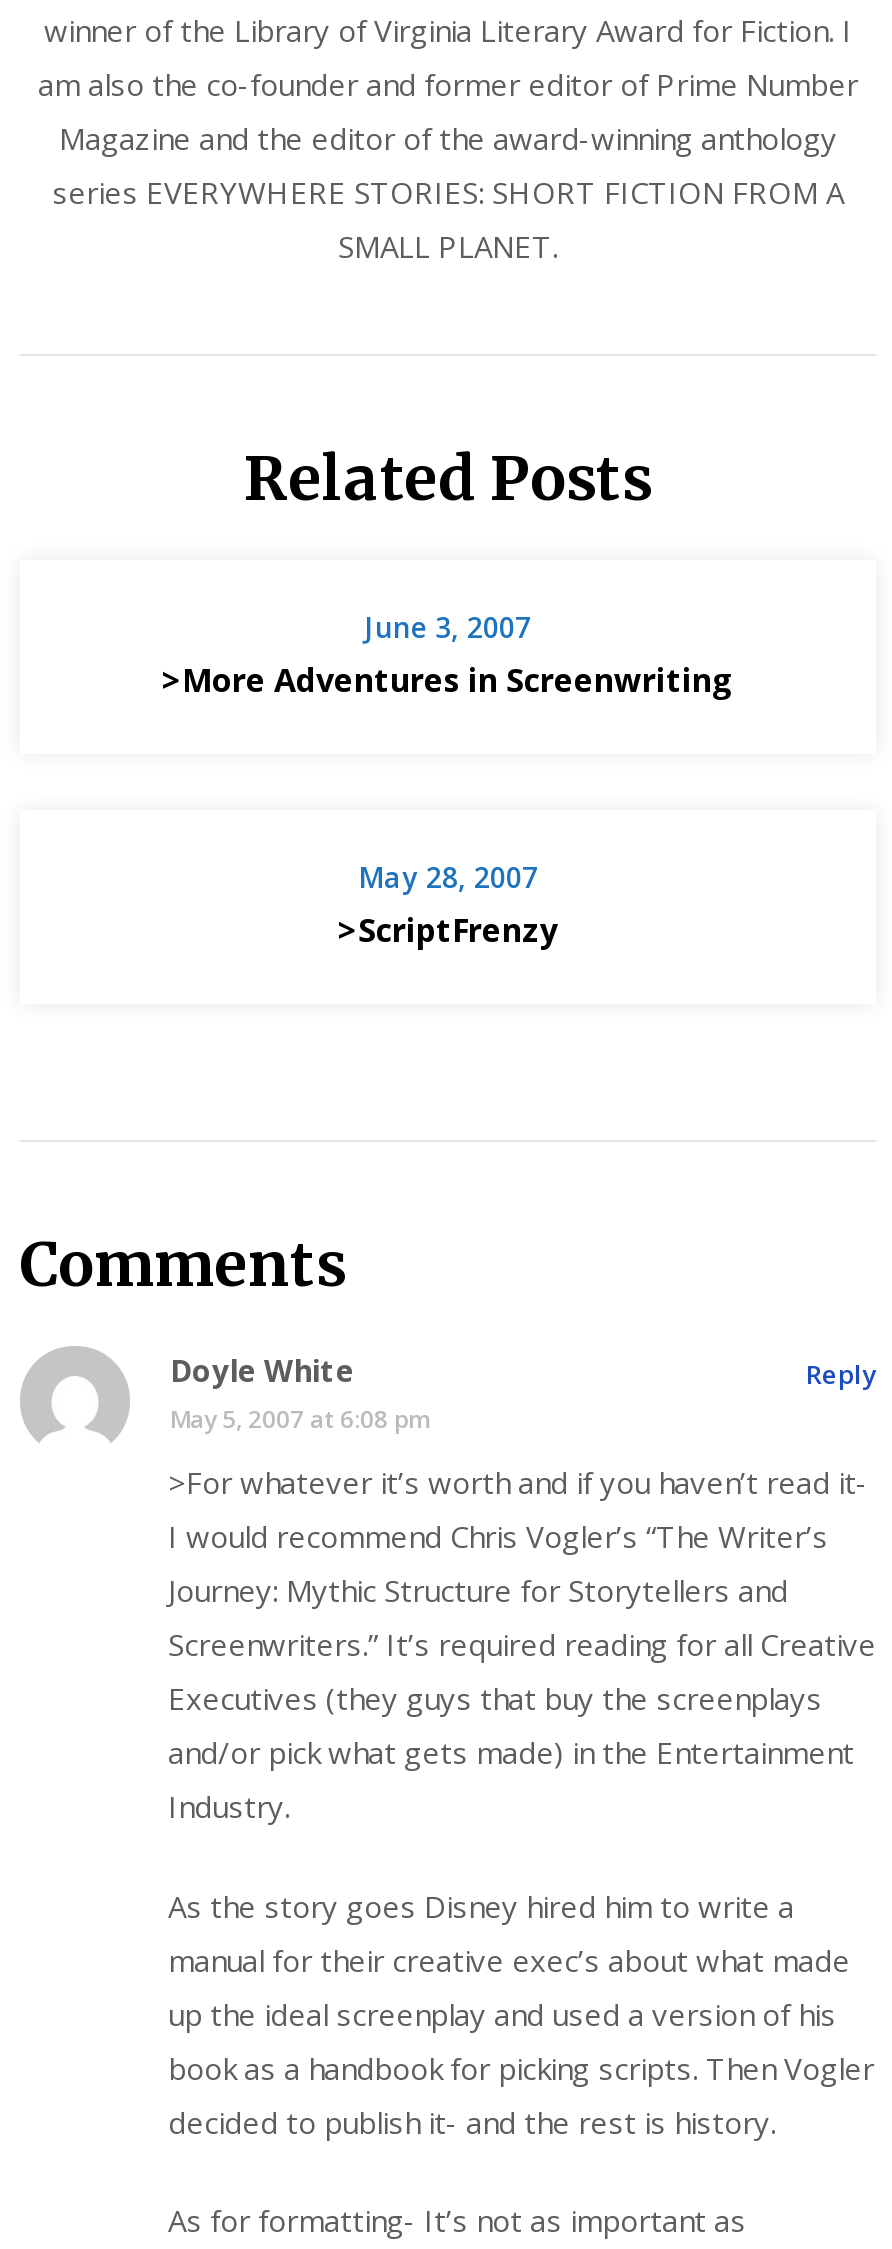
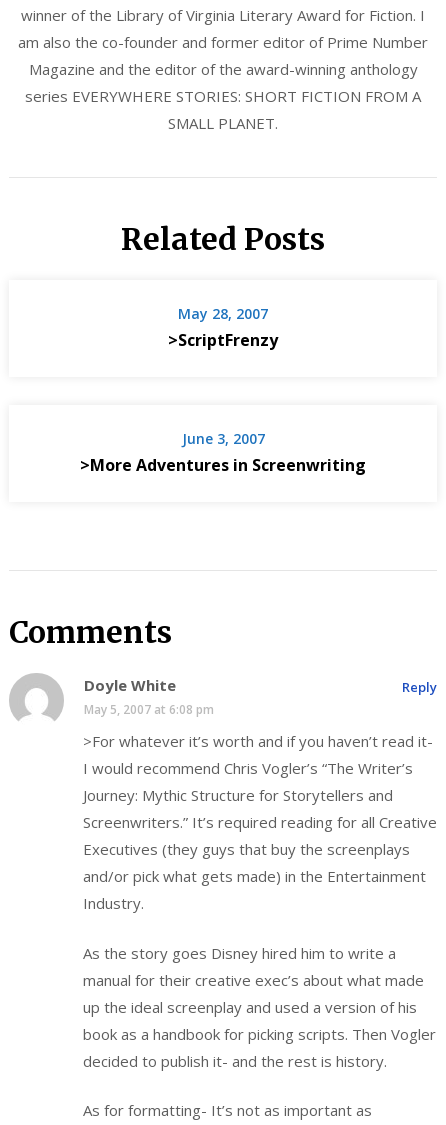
moved [162,608,734,702] -> [80,429,366,476]: June 3, 2007 | >More Adventures in Screenwriting
moved [338,858,558,952] -> [168,304,278,351]: May 28, 2007 | >ScriptFrenzy

